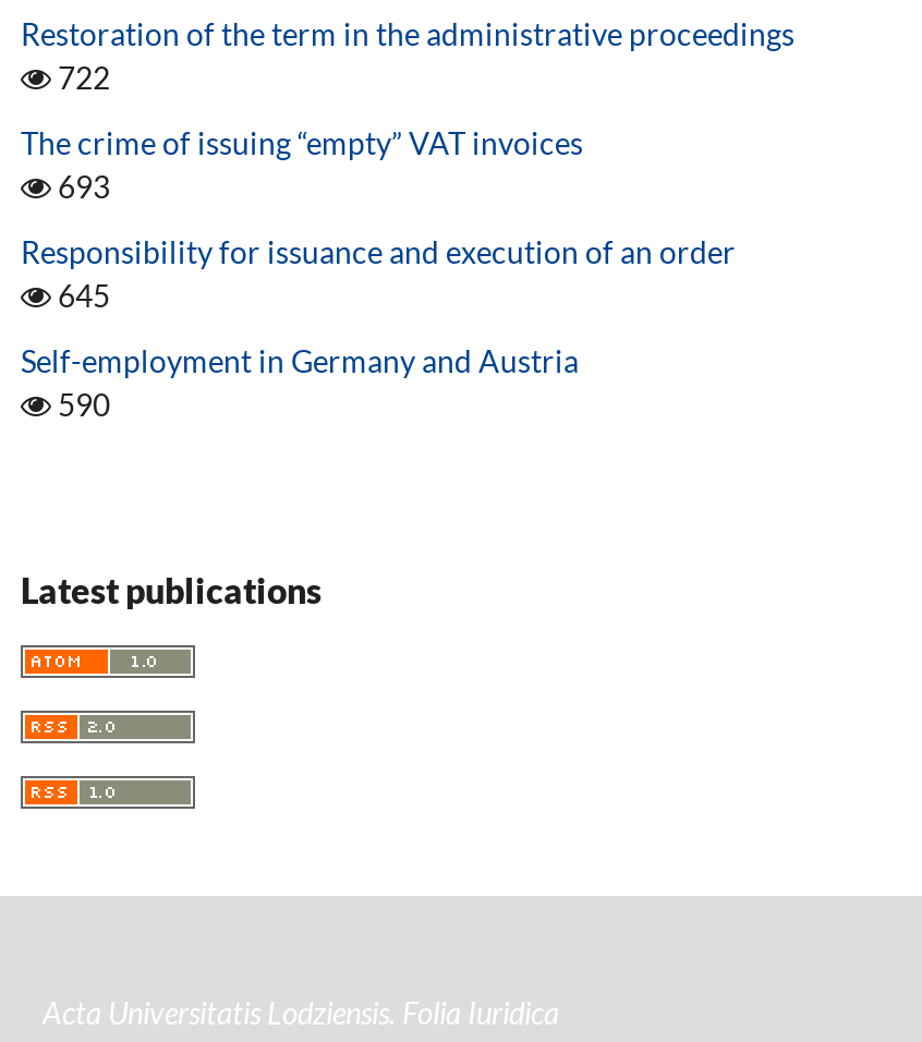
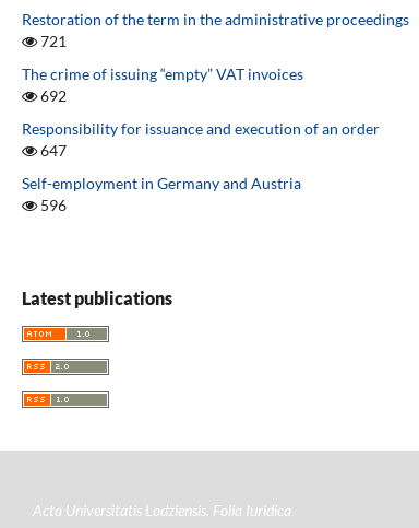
[51,58,110,95] 722 -> [37,31,67,50] 721
[51,167,110,204] 693 -> [37,86,67,105] 692
[51,276,110,313] 645 -> [37,141,67,159] 647
[51,385,110,422] 590 -> [37,195,67,214] 596

